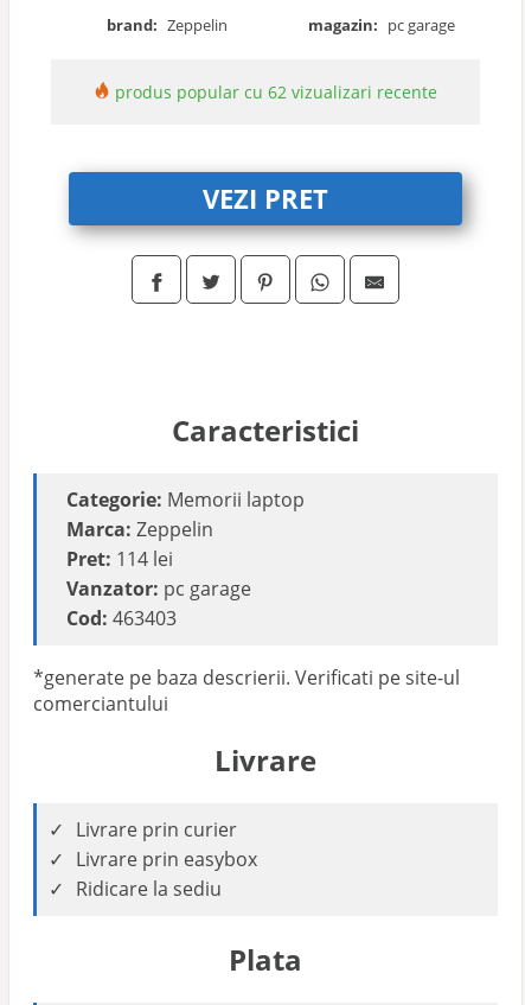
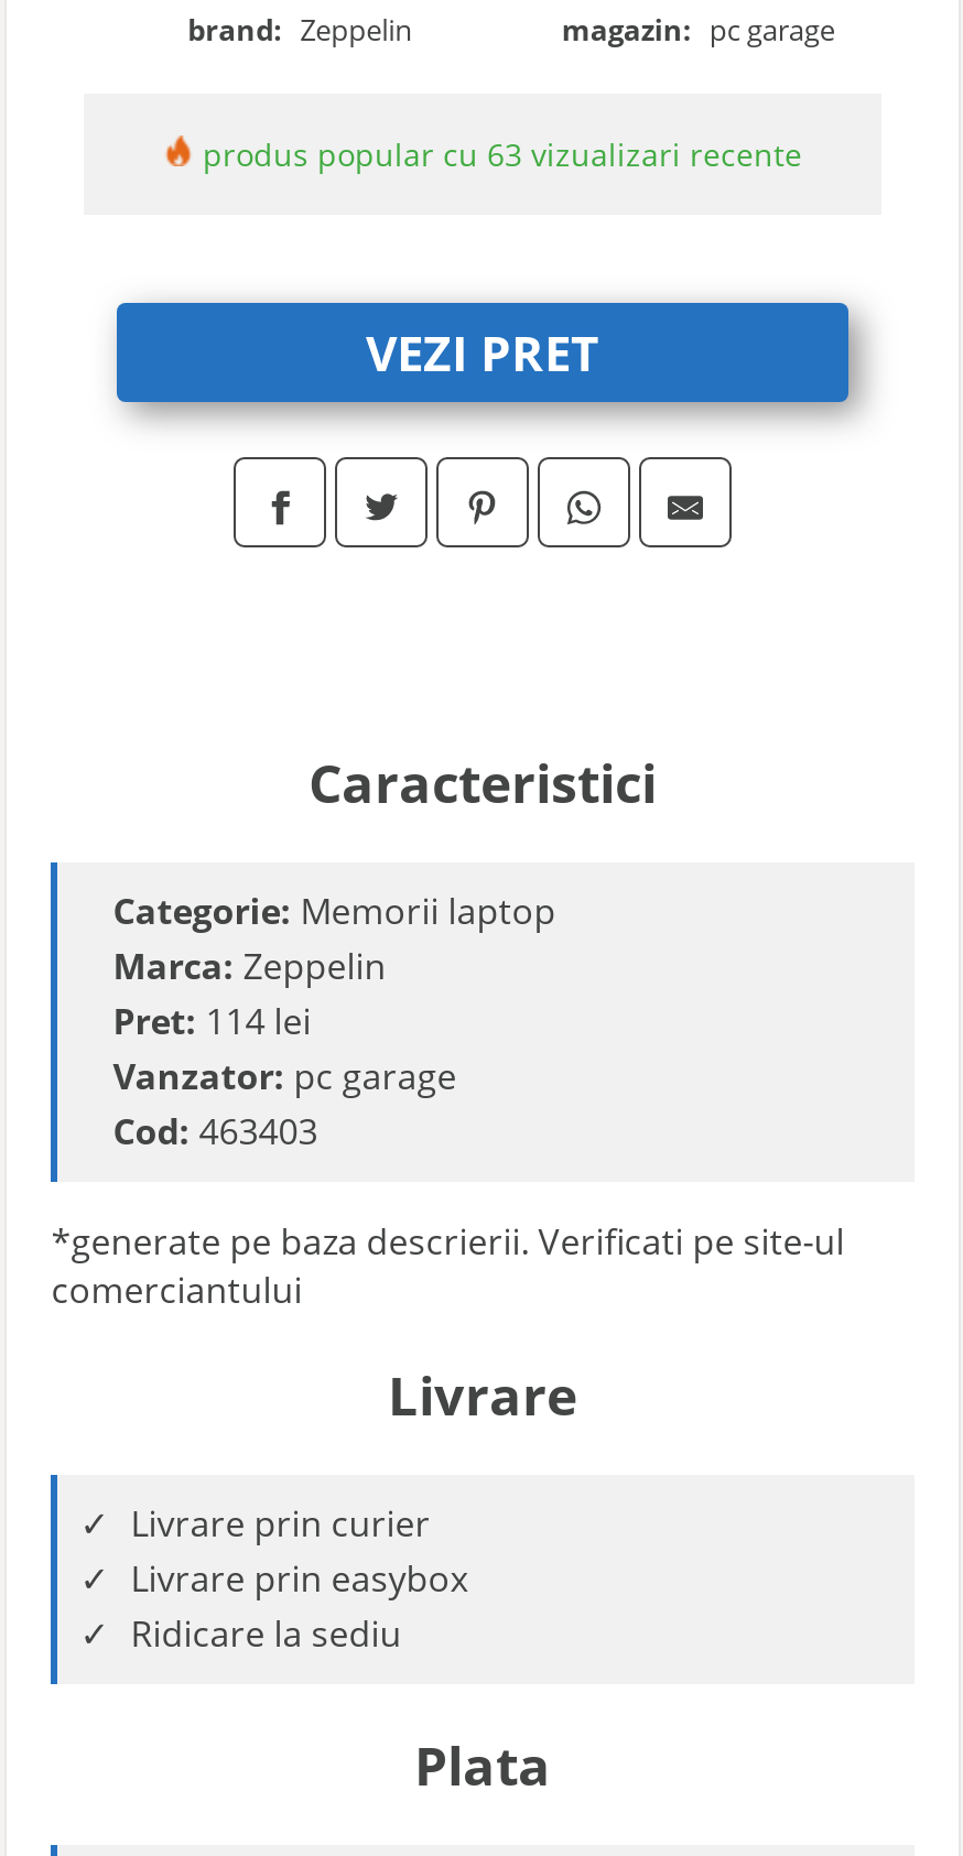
[110,81,437,103] produs popular cu 62 vizualizari recente -> [194,133,802,175] produs popular cu 63 vizualizari recente

